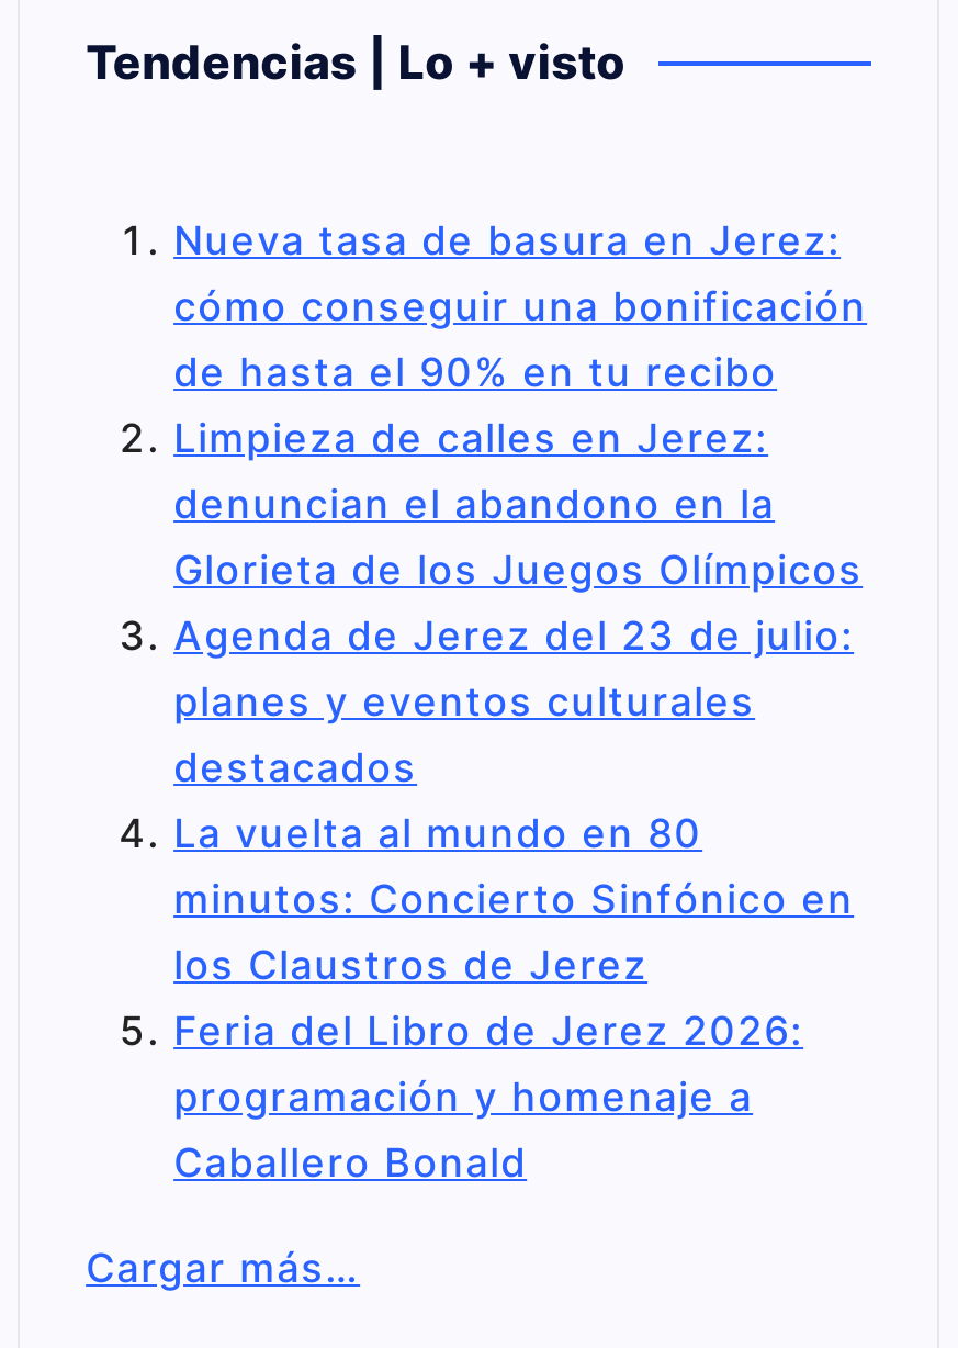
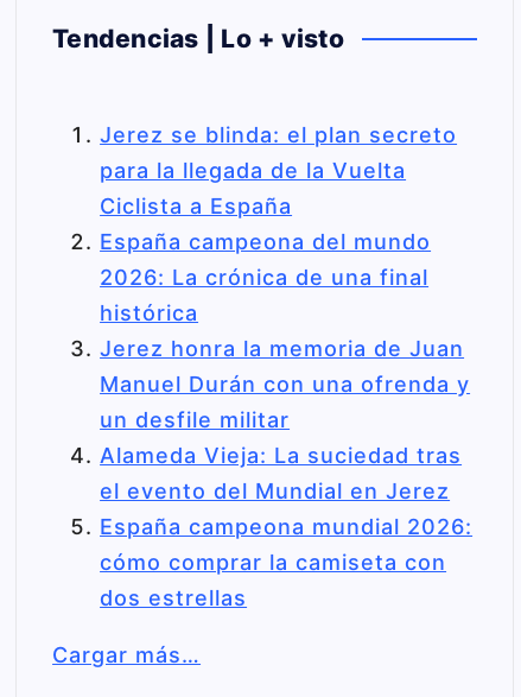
[174,216,867,1185] Nueva tasa de basura en Jerez: | cómo conseguir una bonificación | de hasta el 90% en tu recibo | Limpieza de calles en Jerez: | denuncian el abandono en la | Glorieta de los Juegos Olímpicos | Agenda de Jerez del 23 de julio: | planes y eventos culturales | destacados | La vuelta al mundo en 80 | minutos: Concierto Sinfónico en | los Claustros de Jerez | Feria del Libro de Jerez 2026: | programación y homenaje a | Caballero Bonald -> [100,122,472,610] Jerez se blinda: el plan secreto | para la llegada de la Vuelta | Ciclista a España | España campeona del mundo | 2026: La crónica de una final | histórica | Jerez honra la memoria de Juan | Manuel Durán con una ofrenda y | un desfile militar | Alameda Vieja: La suciedad tras | el evento del Mundial en Jerez | España campeona mundial 2026: | cómo comprar la camiseta con | dos estrellas

